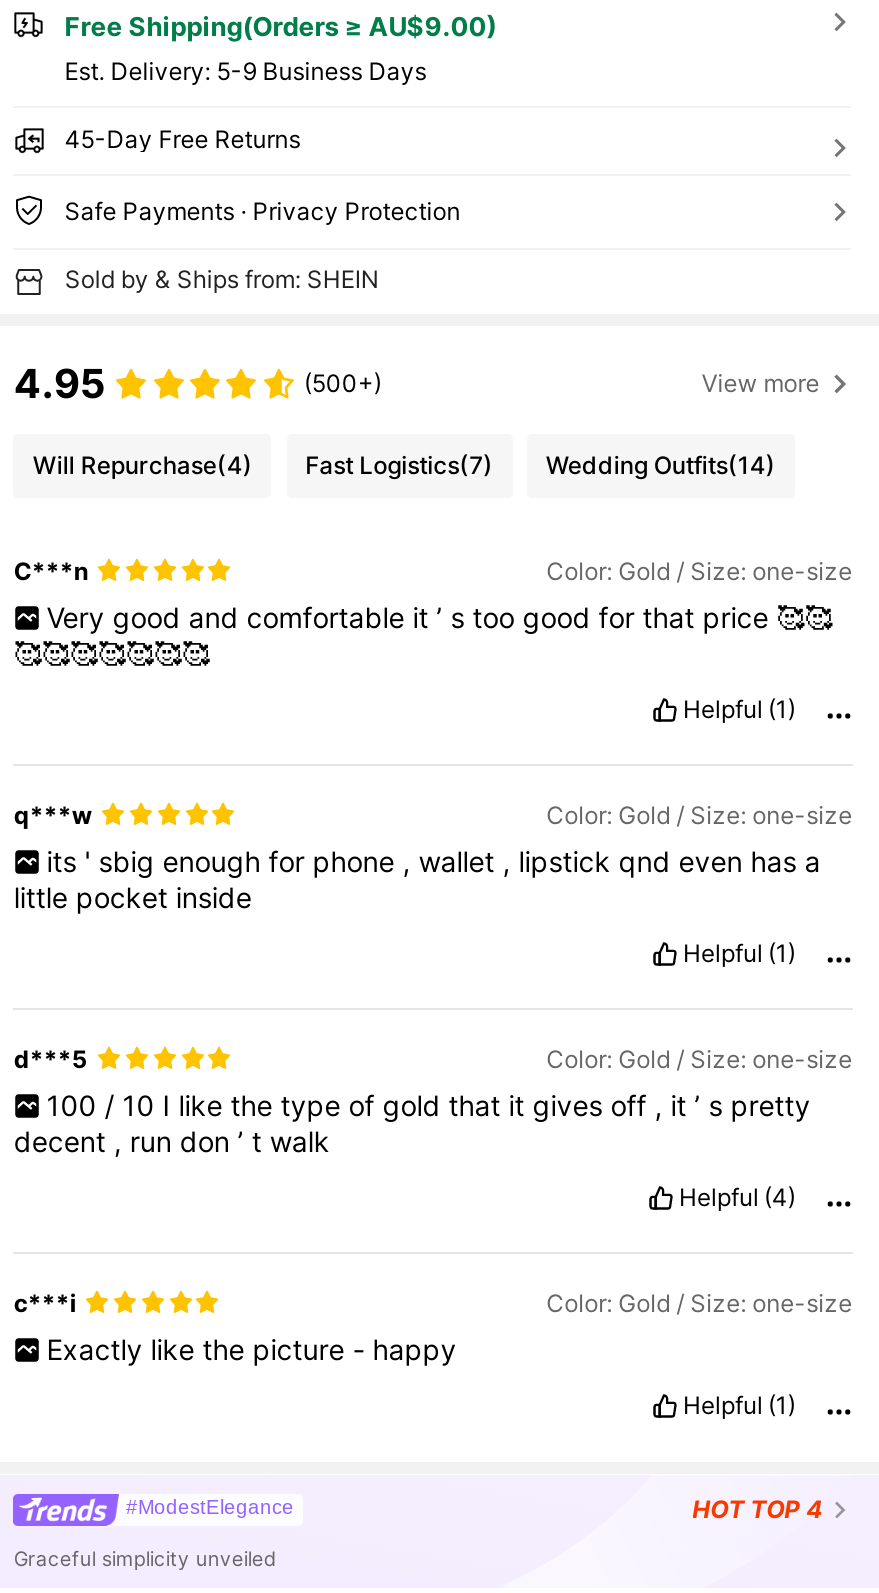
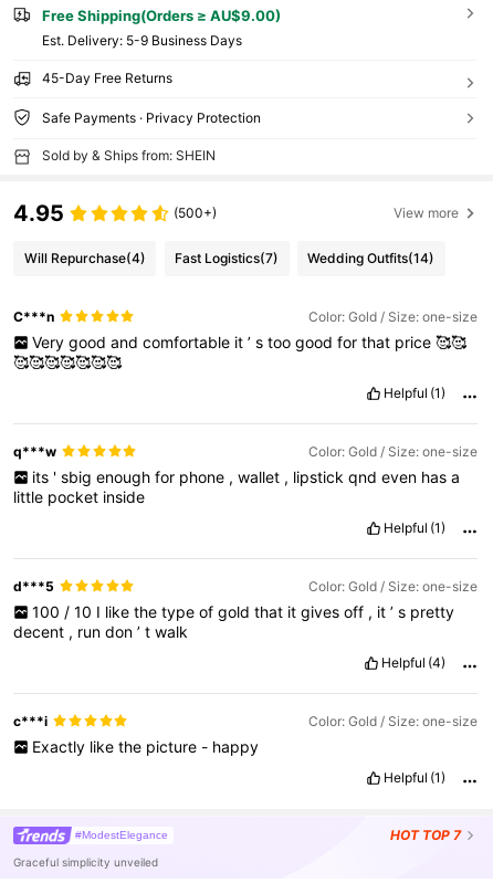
[692,1494,822,1524] HOT TOP 4 -> [390,827,461,843] HOT TOP 7

